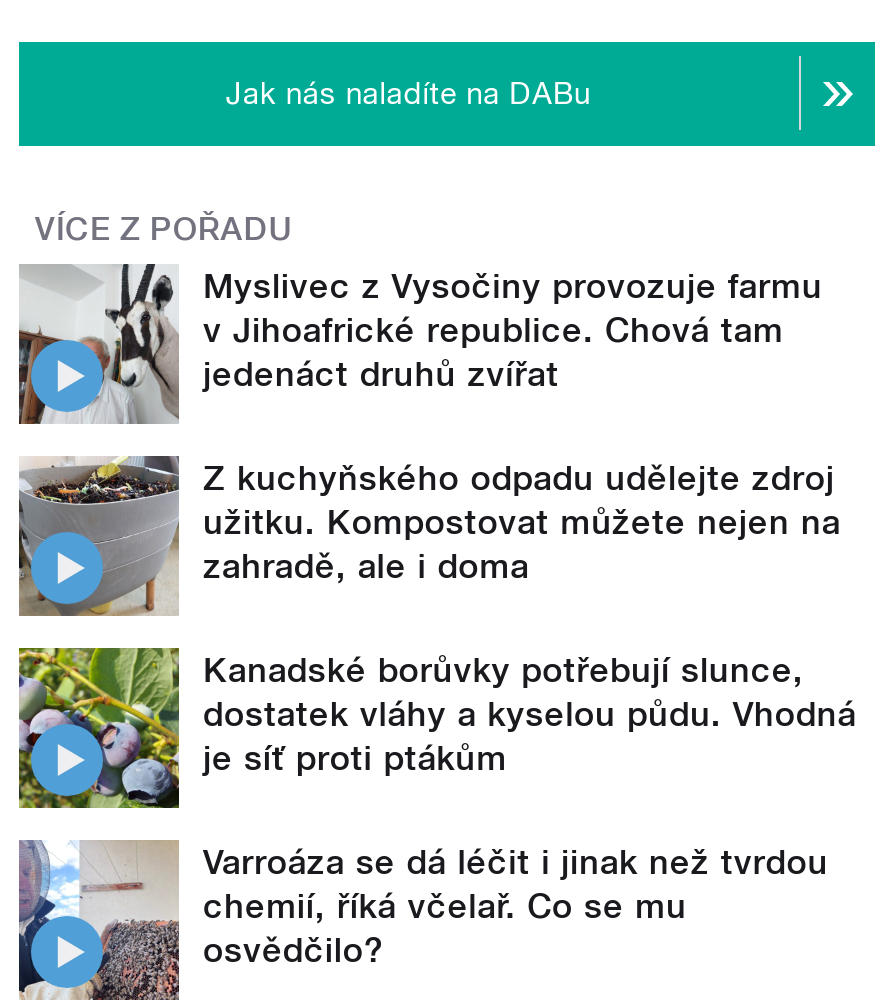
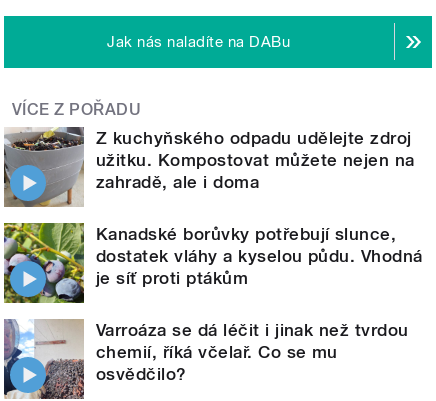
[19,264,823,424] [image] | Myslivec z Vysočiny provozuje farmu | v Jihoafrické republice. Chová tam | jedenáct druhů zvířat -> none

